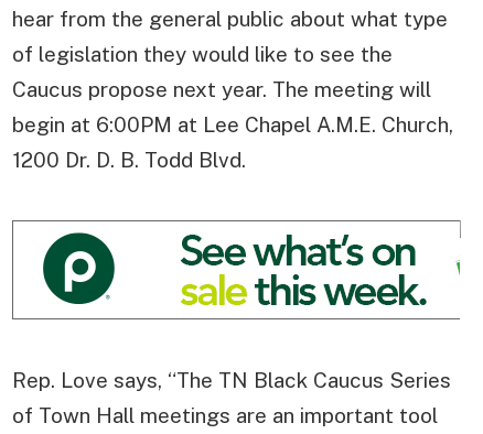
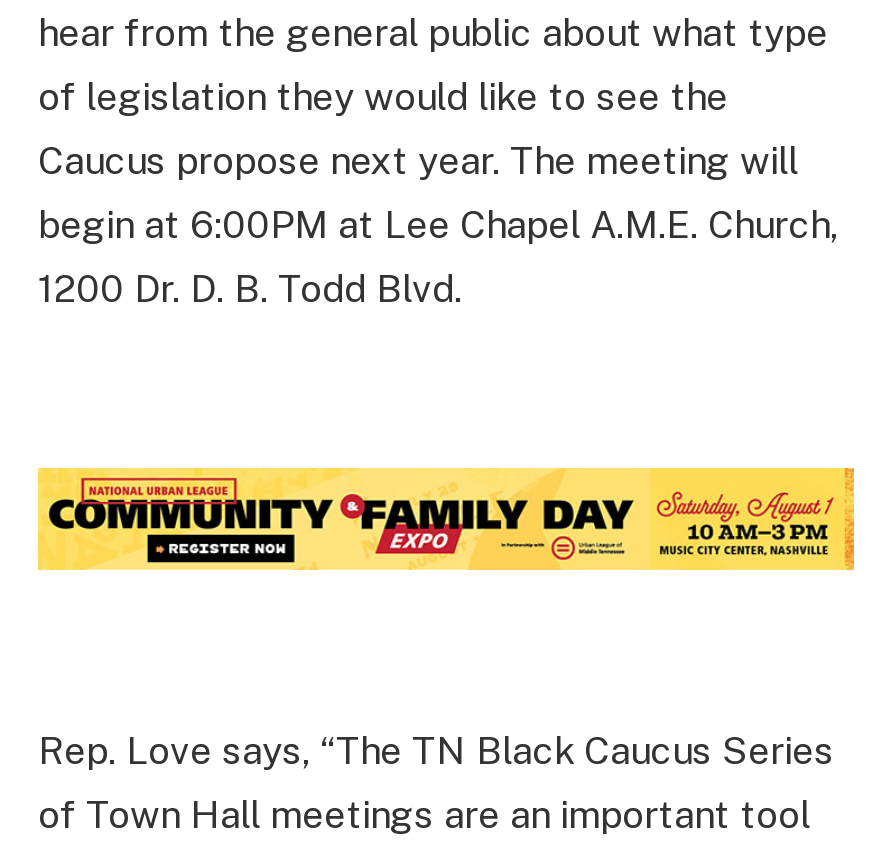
[11,219,462,321] [image] -> [36,460,856,578] [image]

